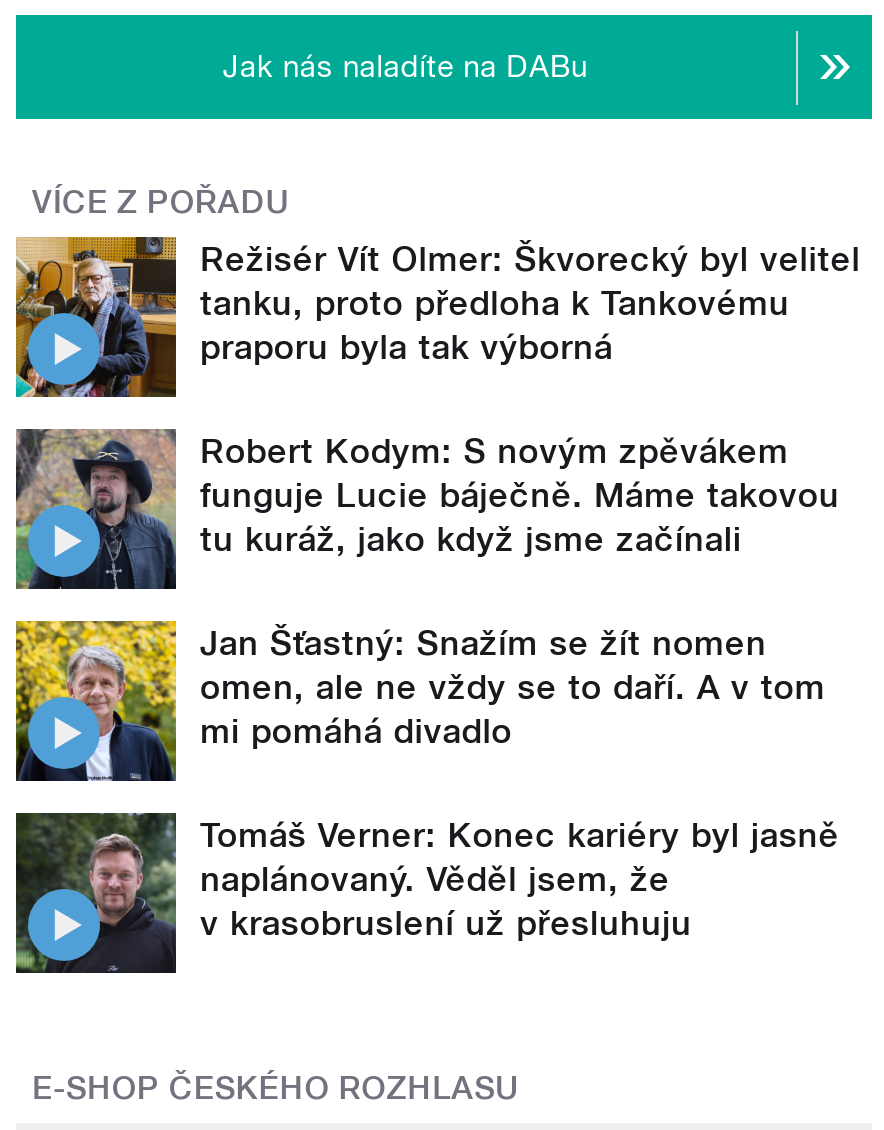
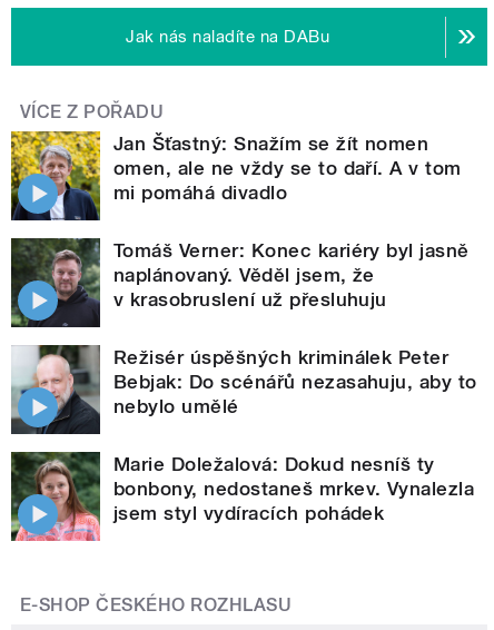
[14,235,860,559] [image] | Režisér Vít Olmer: Škvorecký byl velitel | tanku, proto předloha k Tankovému | praporu byla tak výborná | Robert Kodym: S novým zpěvákem | funguje Lucie báječně. Máme takovou | tu kuráž, jako když jsme začínali -> none
[14,429,172,591] [image] -> none
moved [12,617,840,943] -> [9,129,469,311]: [image] | Jan Šťastný: Snažím se žít nomen | omen, ale ne vždy se to daří. A v tom | mi pomáhá divadlo | Tomáš Verner: Konec kariéry byl jasně | naplánovaný. Věděl jsem, že | v krasobruslení už přesluhuju
none -> [11,344,477,524] [image] | Režisér úspěšných kriminálek Peter | Bebjak: Do scénářů nezasahuju, aby to | nebylo umělé | Marie Doležalová: Dokud nesníš ty | bonbony, nedostaneš mrkev. Vynalezla | jsem styl vydíracích pohádek
none -> [11,453,100,542] [image]

